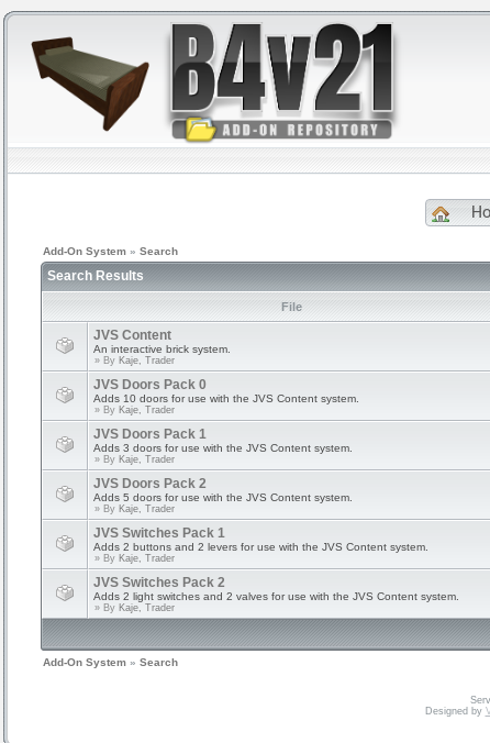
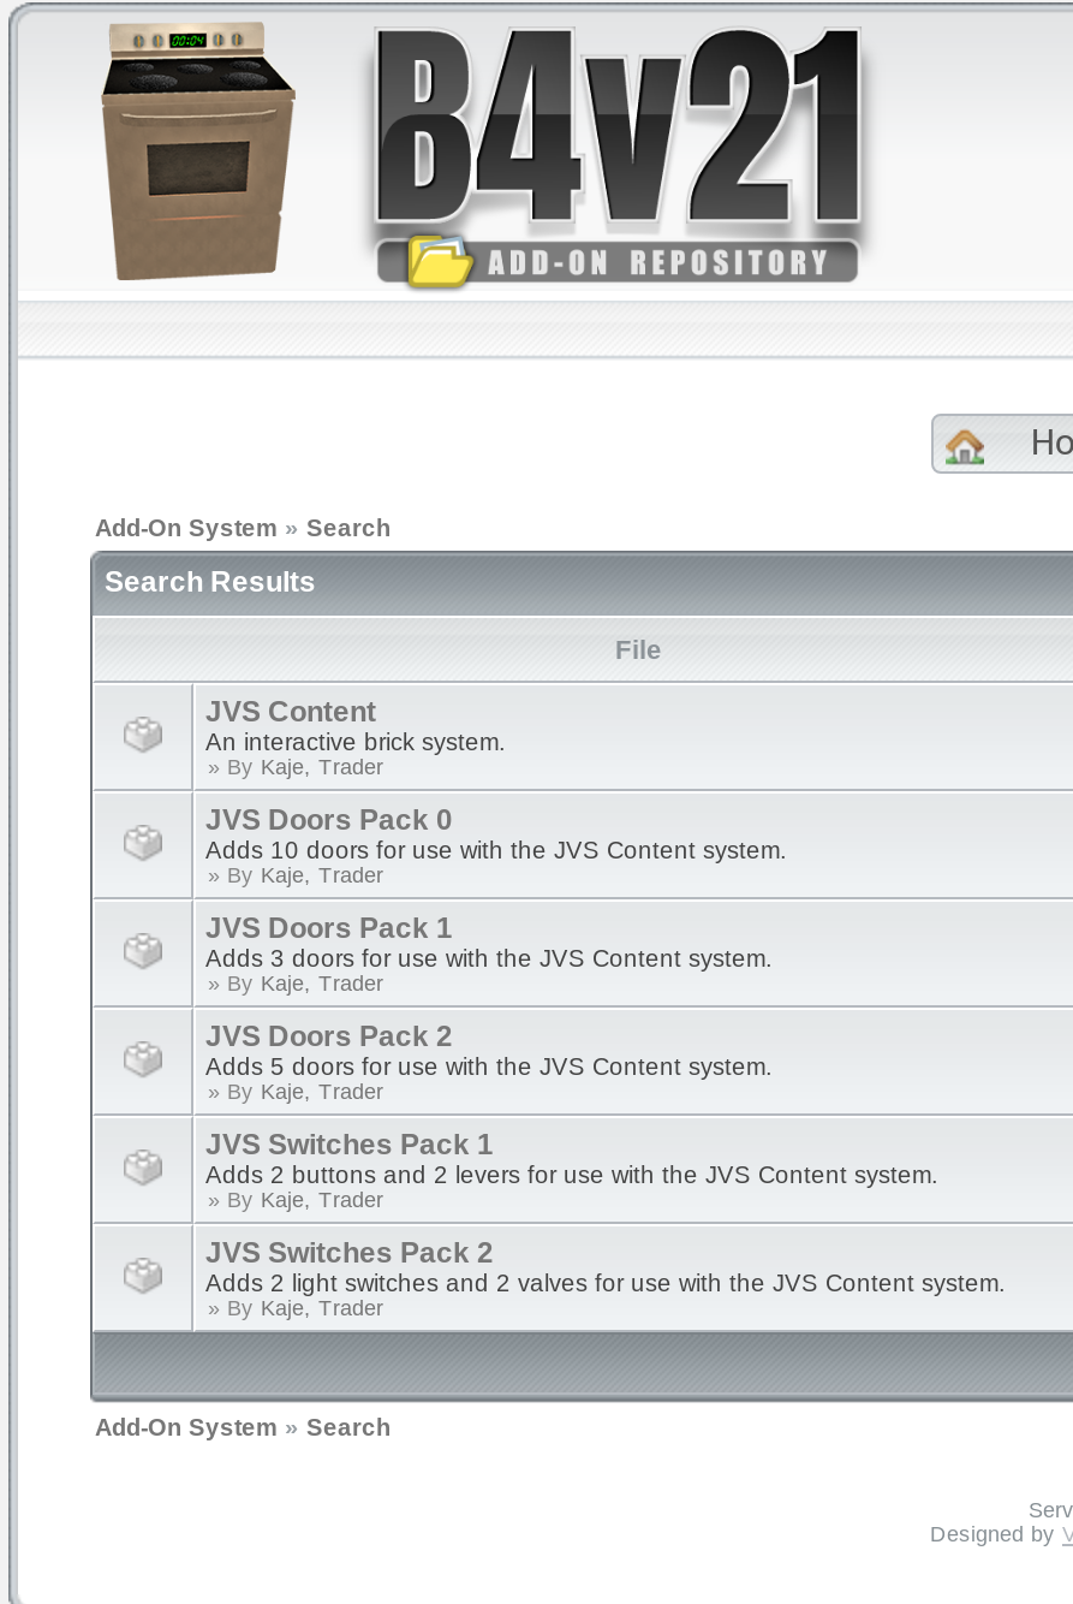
[31,21,151,138] [image] -> [71,22,328,284] [image]

